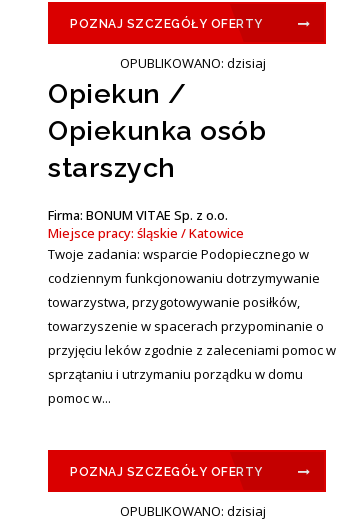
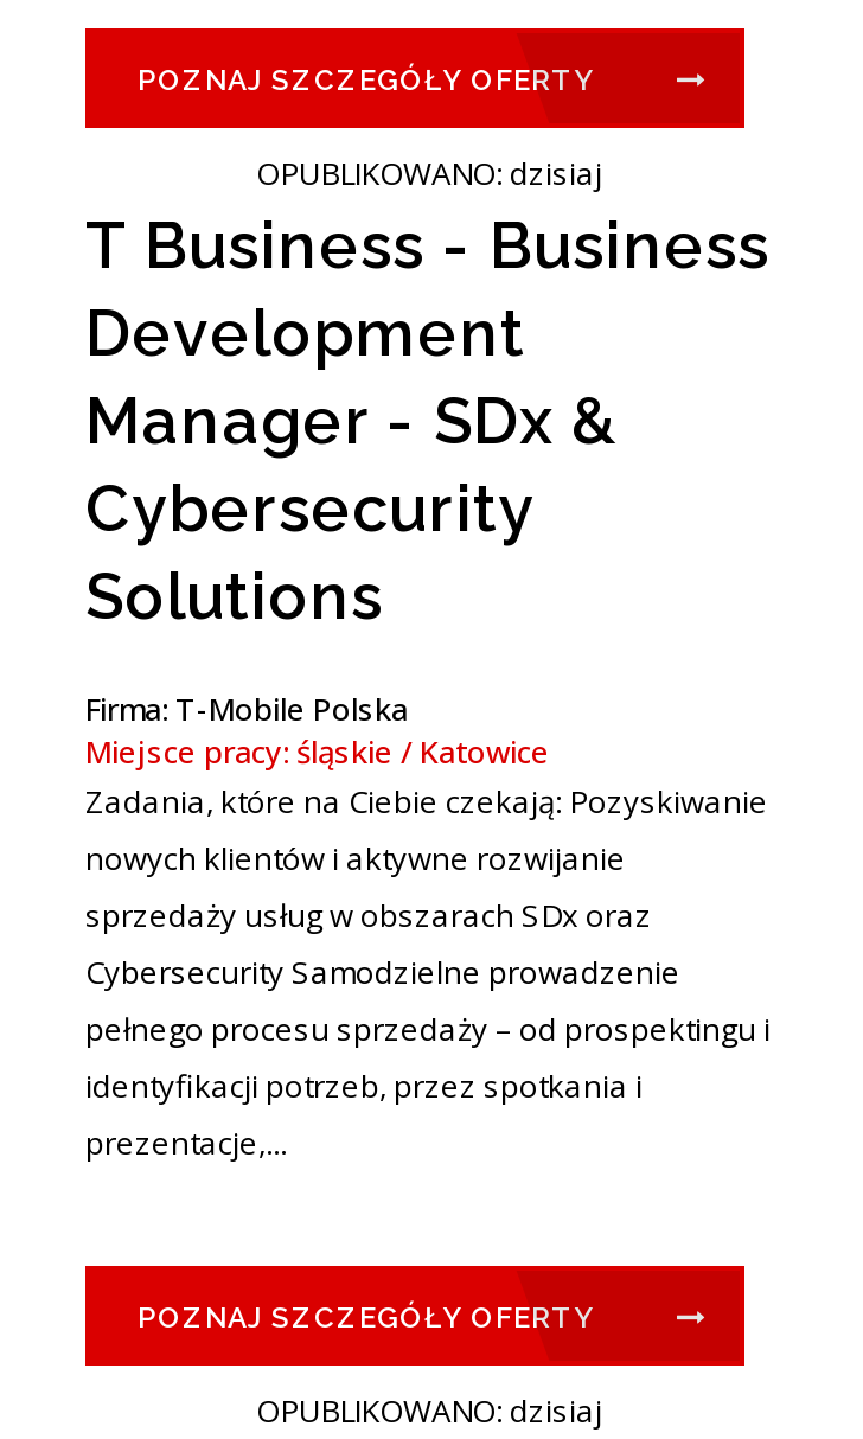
[48,78,266,183] Opiekun / | Opiekunka osób | starszych -> [85,209,769,633] T Business - Business | Development | Manager - SDx & | Cybersecurity | Solutions
[48,206,228,224] Firma: BONUM VITAE Sp. z o.o. -> [85,687,408,730] Firma: T-Mobile Polska
[48,245,336,407] Twoje zadania: wsparcie Podopiecznego w | codziennym funkcjonowaniu dotrzymywanie | towarzystwa, przygotowywanie posiłków, | towarzyszenie w spacerach przypominanie o | przyjęciu leków zgodnie z zaleceniami pomoc w | sprzątaniu i utrzymaniu porządku w domu | pomoc w... -> [85,780,771,1164] Zadania, które na Ciebie czekają: Pozyskiwanie | nowych klientów i aktywne rozwijanie | sprzedaży usług w obszarach SDx oraz | Cybersecurity Samodzielne prowadzenie | pełnego procesu sprzedaży – od prospektingu i | identyfikacji potrzeb, przez spotkania i | prezentacje,...

